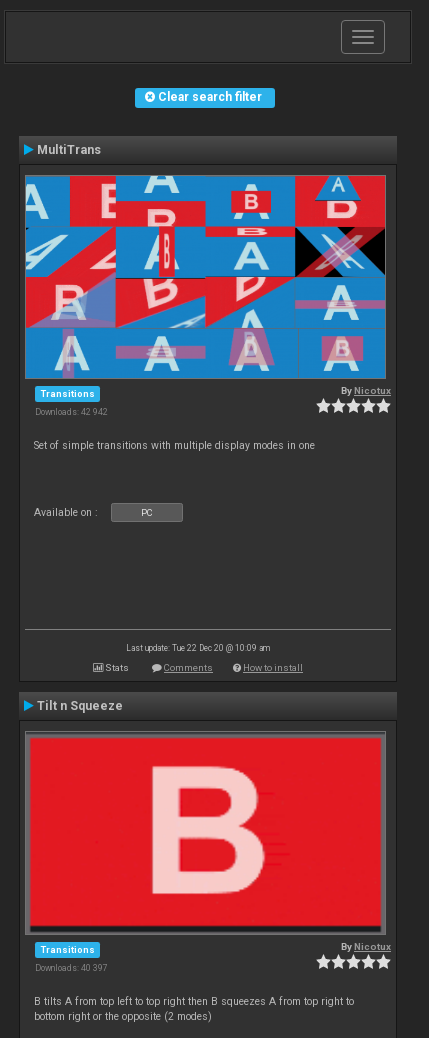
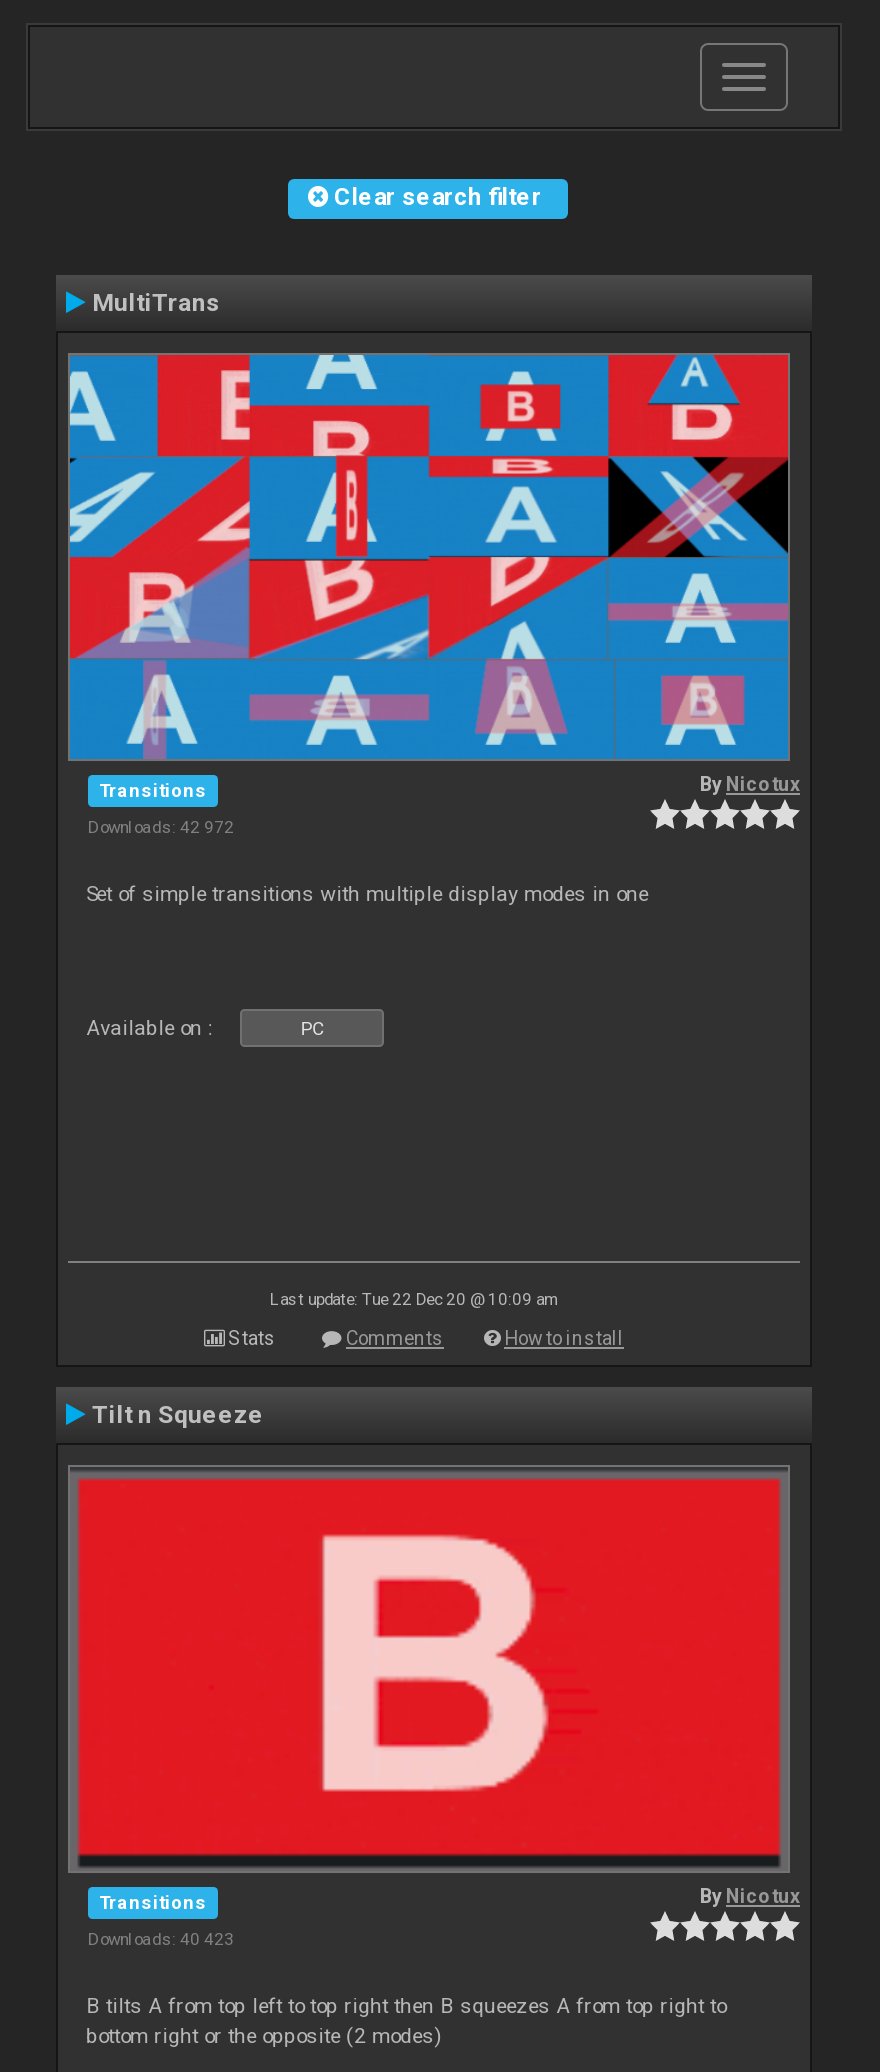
[35,407,108,417] Downloads: 42 942 -> [88,816,234,836] Downloads: 42 972
[35,963,108,973] Downloads: 40 397 -> [88,1928,234,1948] Downloads: 40 423

